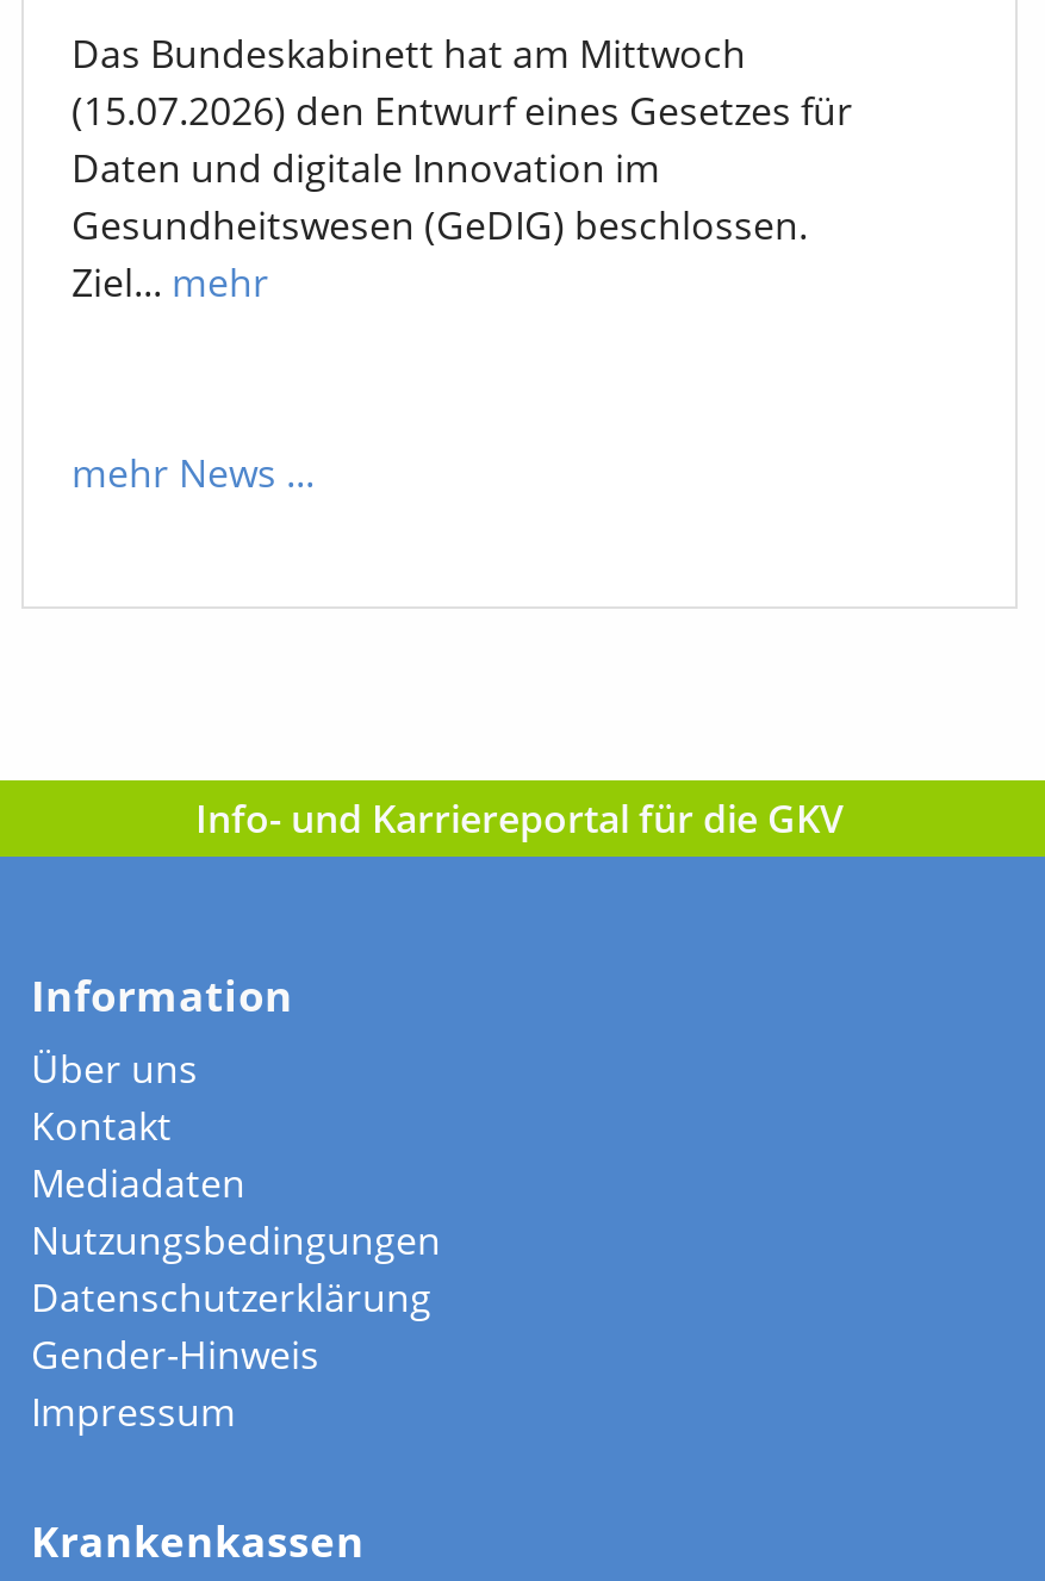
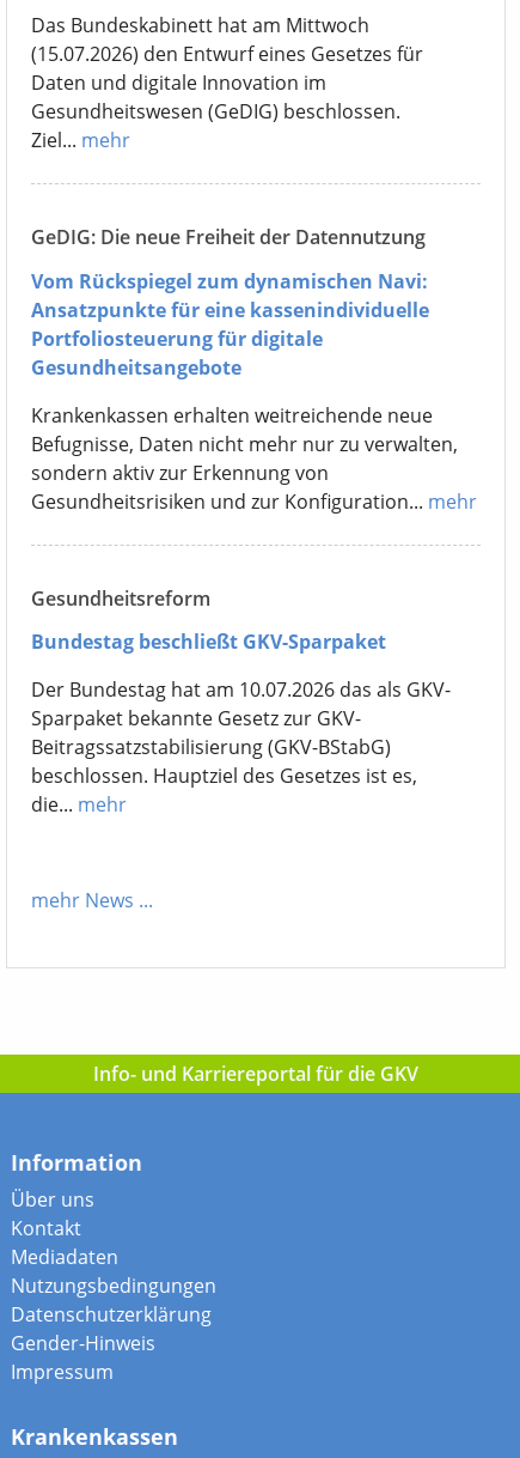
none -> [31,224,477,514] GeDIG: Die neue Freiheit der Datennutzung | Vom Rückspiegel zum dynamischen Navi: | Ansatzpunkte für eine kassenindividuelle | Portfoliosteuerung für digitale | Gesundheitsangebote | Krankenkassen erhalten weitreichende neue | Befugnisse, Daten nicht mehr nur zu verwalten, | sondern aktiv zur Erkennung von | Gesundheitsrisiken und zur Konfiguration... mehr
none -> [31,585,451,818] Gesundheitsreform | Bundestag beschließt GKV-Sparpaket | Der Bundestag hat am 10.07.2026 das als GKV- | Sparpaket bekannte Gesetz zur GKV- | Beitragssatzstabilisierung (GKV-BStabG) | beschlossen. Hauptziel des Gesetzes ist es, | die... mehr

